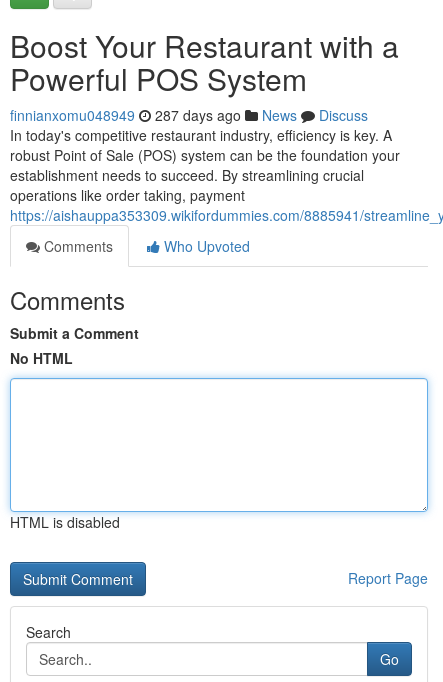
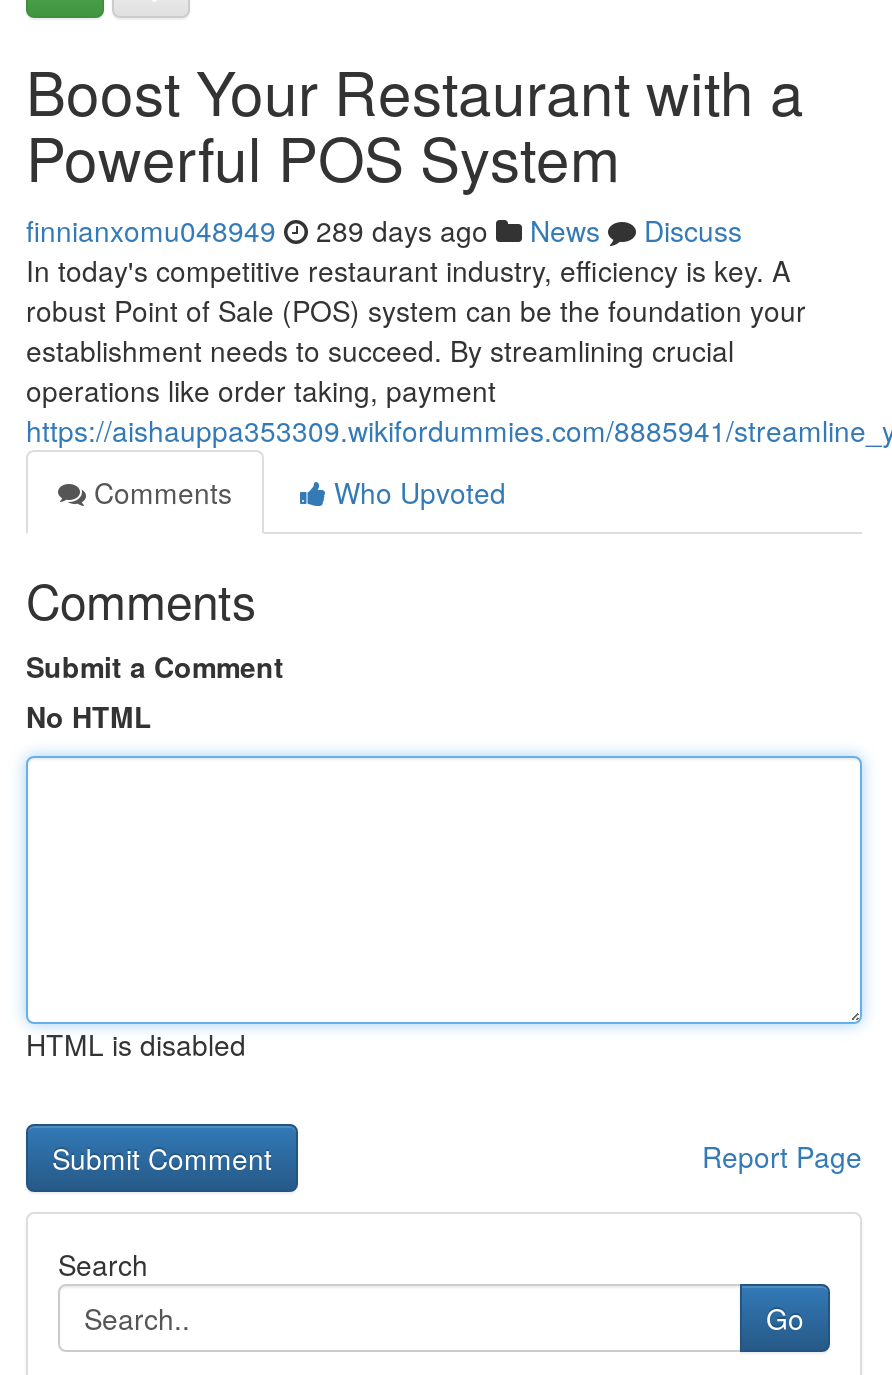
[10,105,368,125] finnianxomu048949 287 days ago News Discuss -> [26,210,742,250] finnianxomu048949 289 days ago News Discuss

